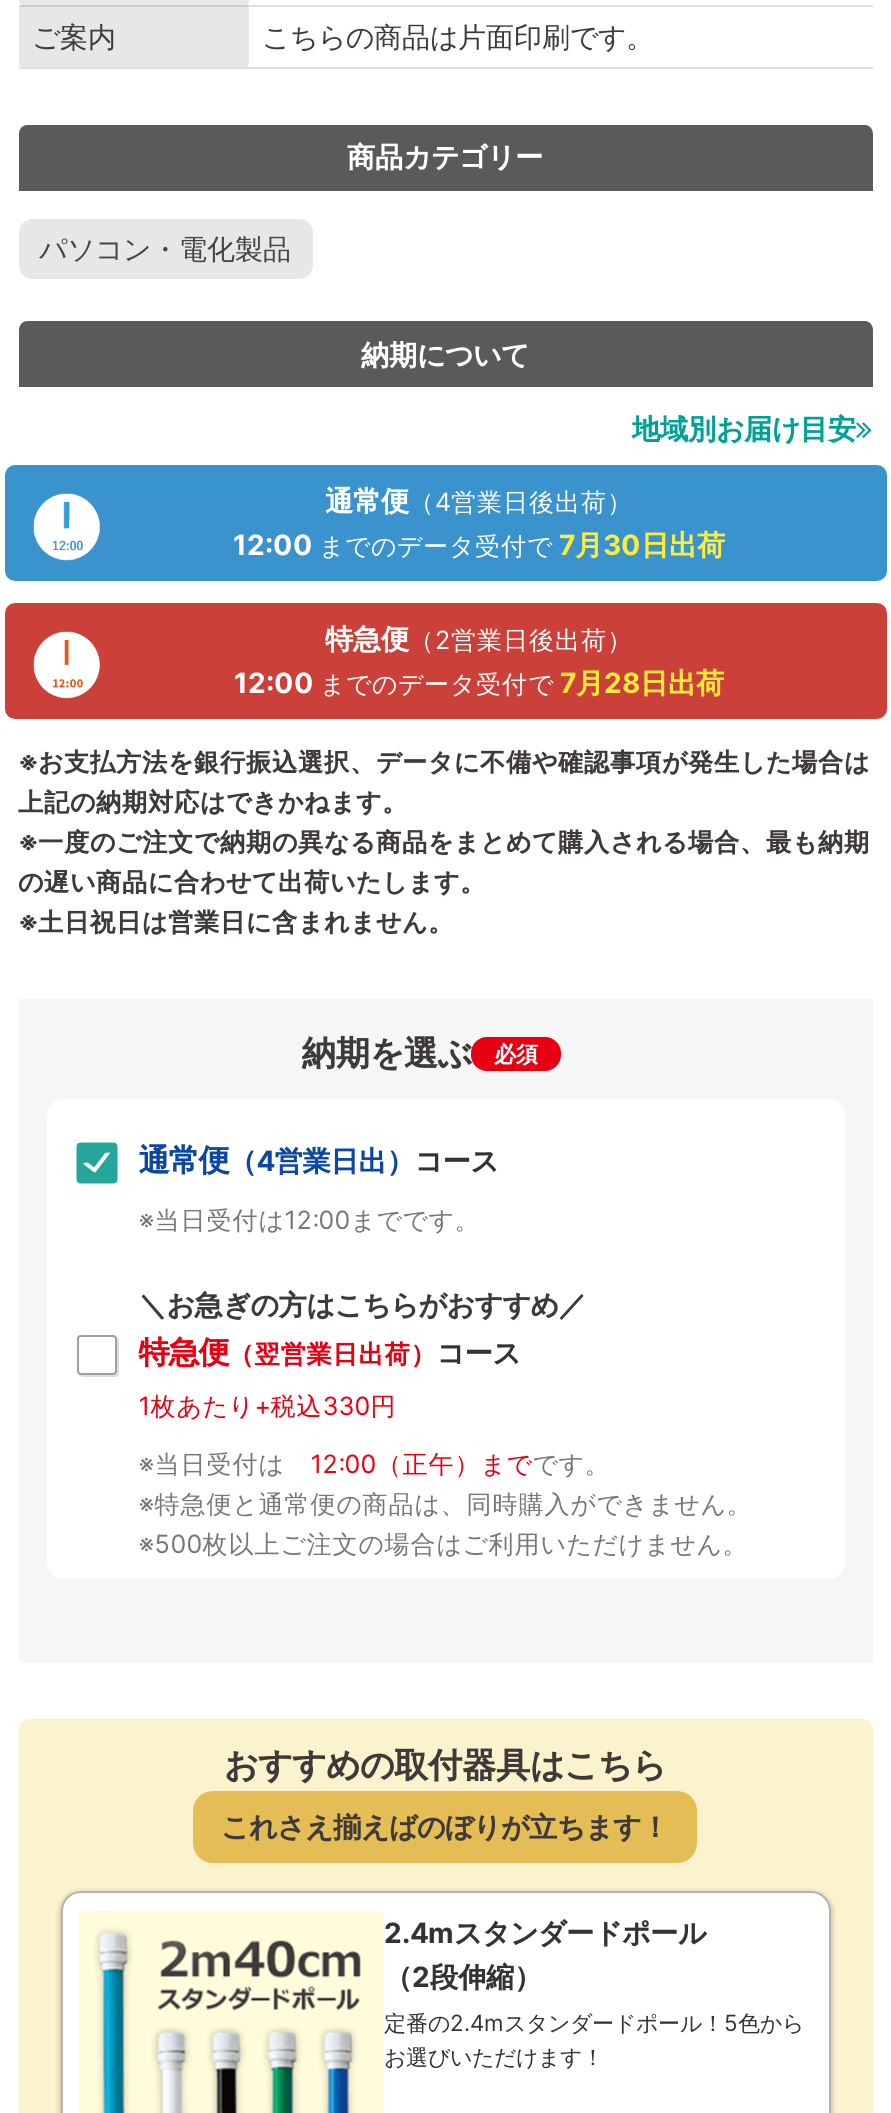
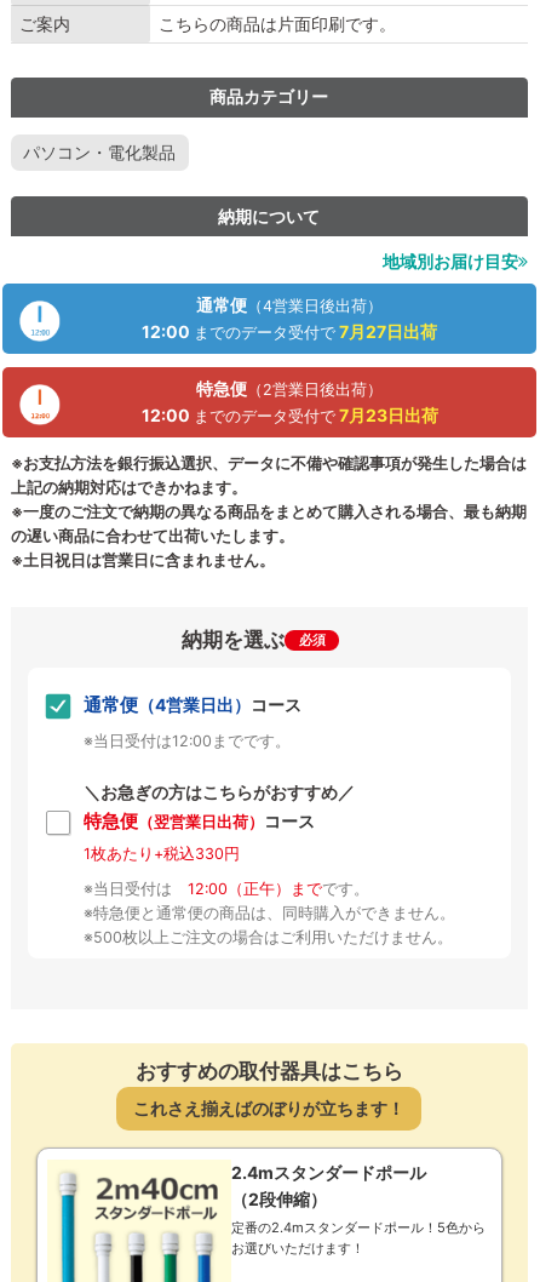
[233,528,725,562] 12:00までのデータ受付で 7月30日出荷 -> [142,321,437,342] 12:00までのデータ受付で 7月27日出荷
[234,666,724,700] 12:00までのデータ受付で 7月28日出荷 -> [141,405,438,426] 12:00までのデータ受付で 7月23日出荷

